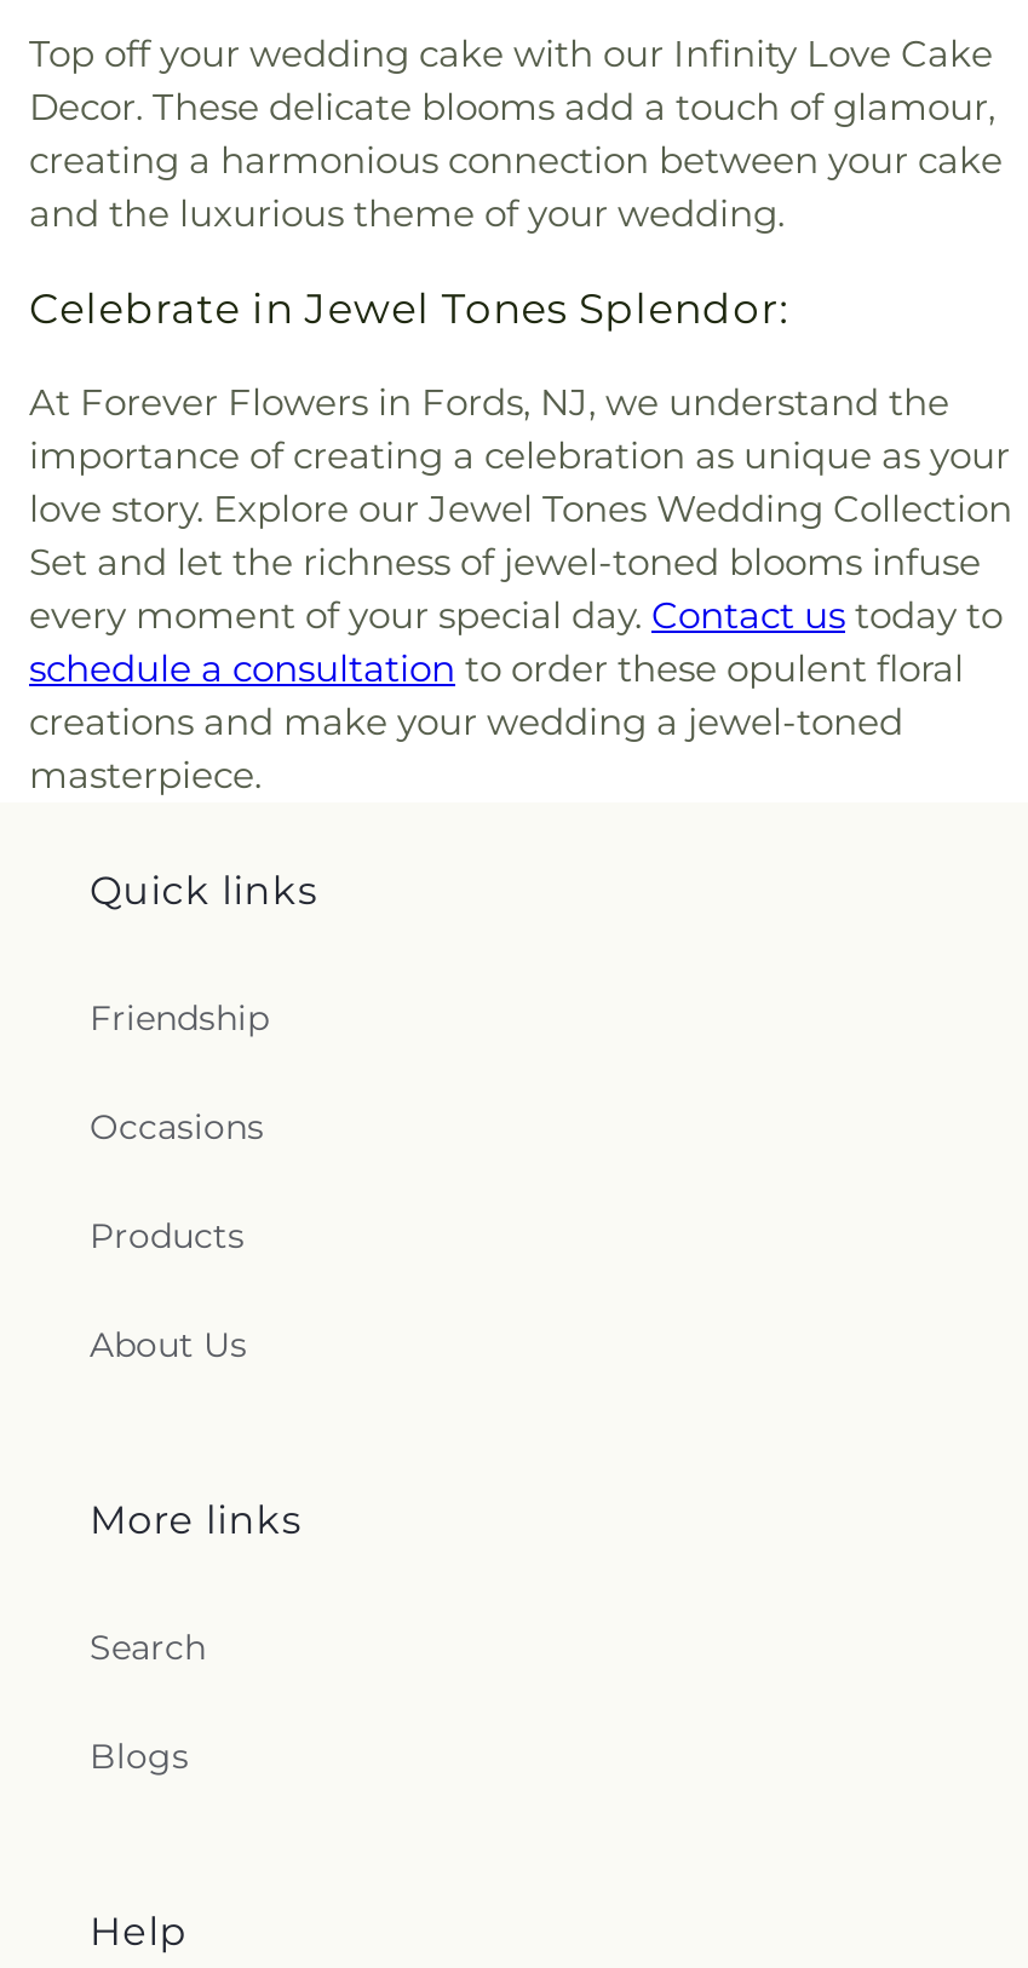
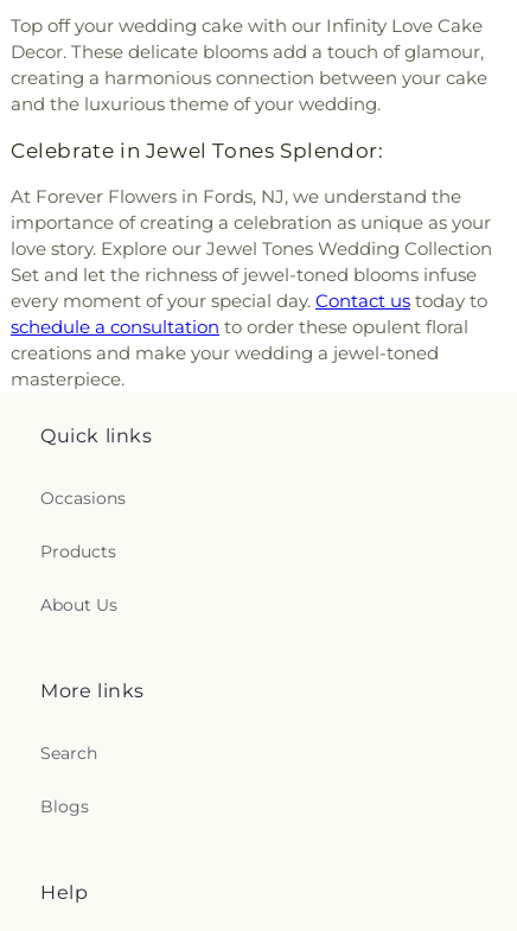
[90,997,269,1041] Friendship -> none

